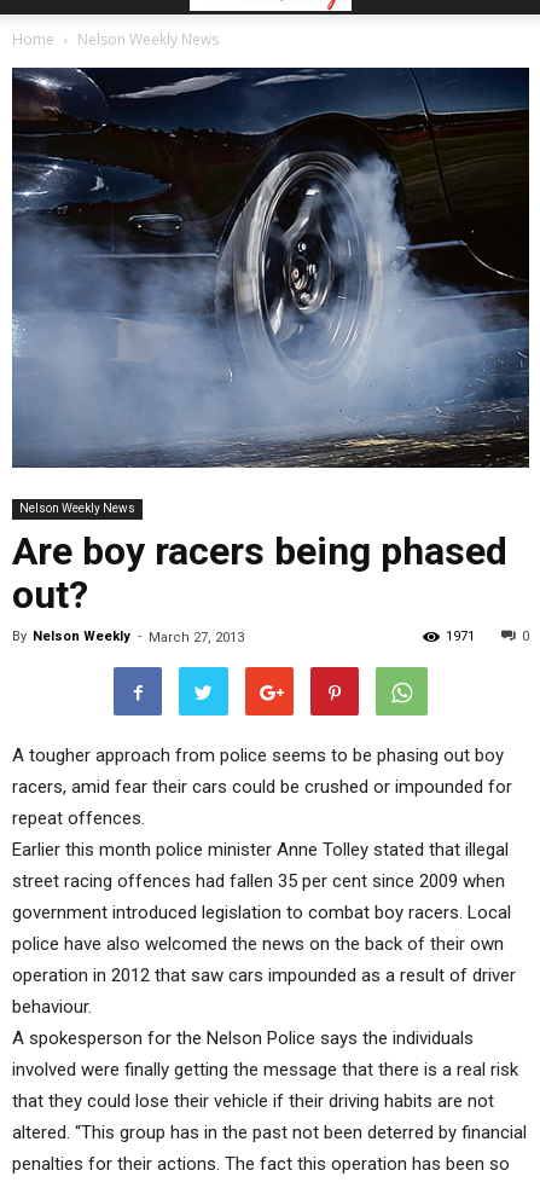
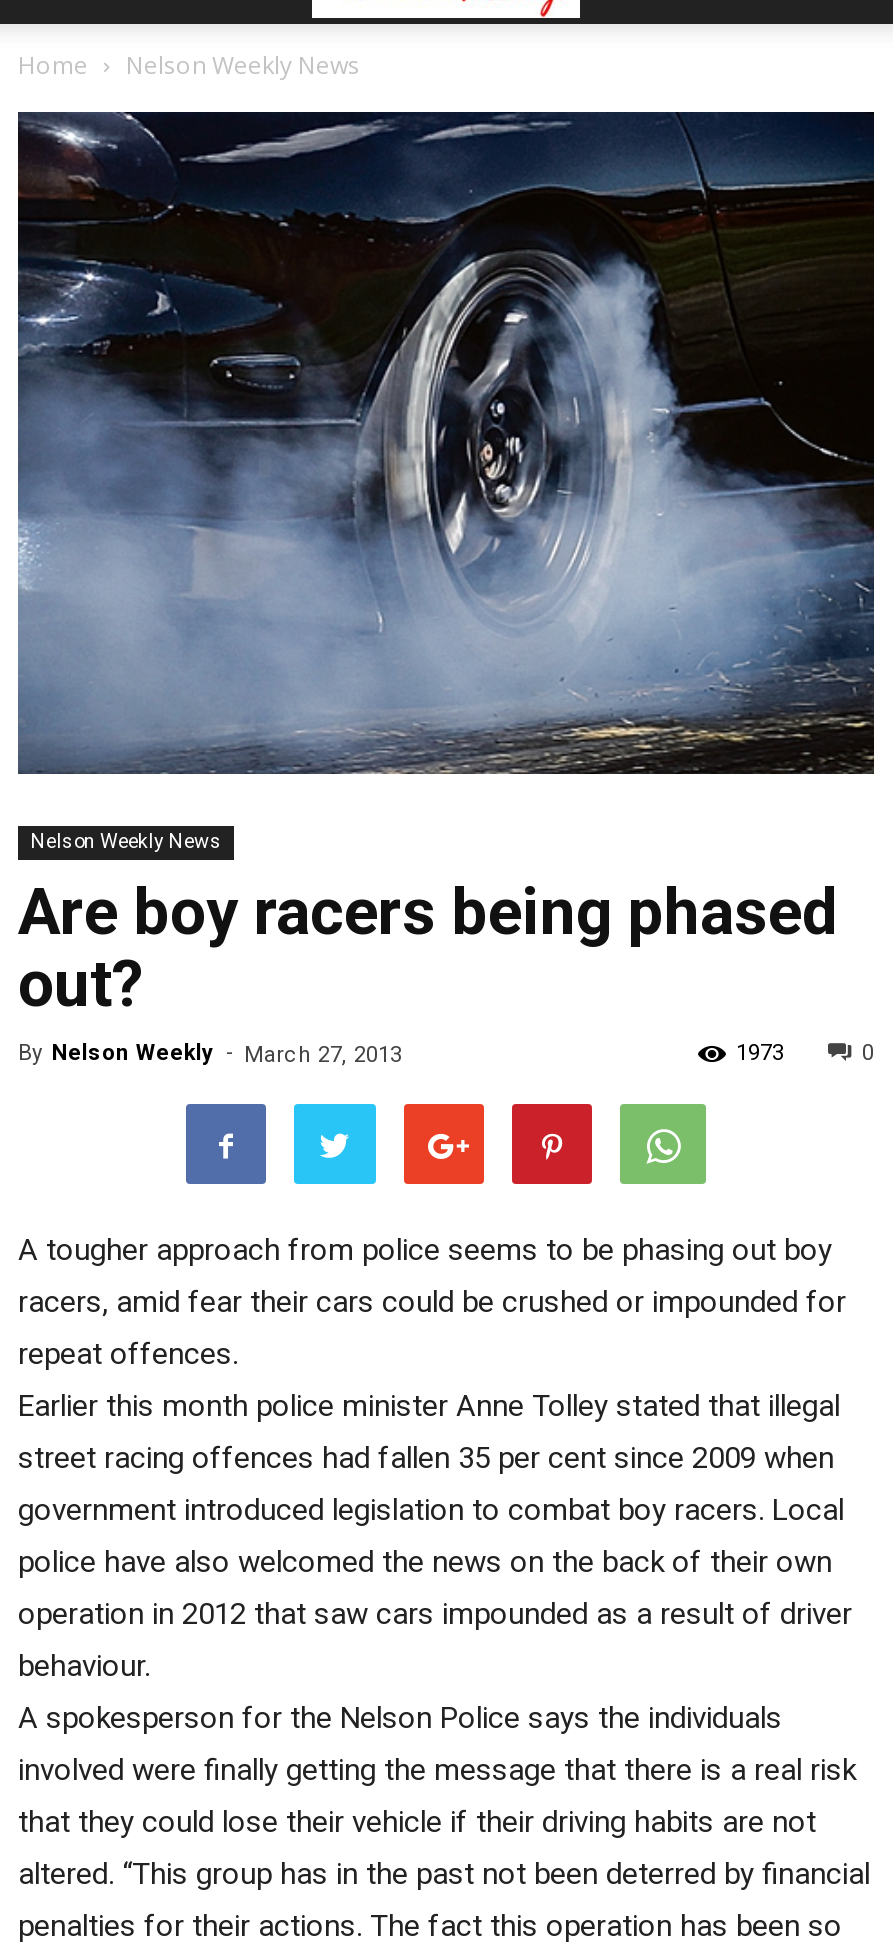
[446,629,475,644] 1971 -> [736,1040,784,1066] 1973

